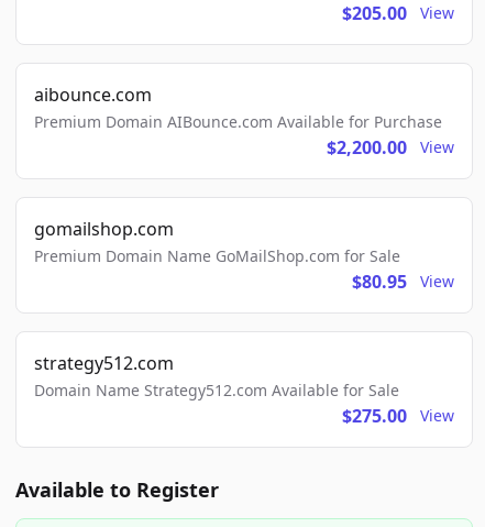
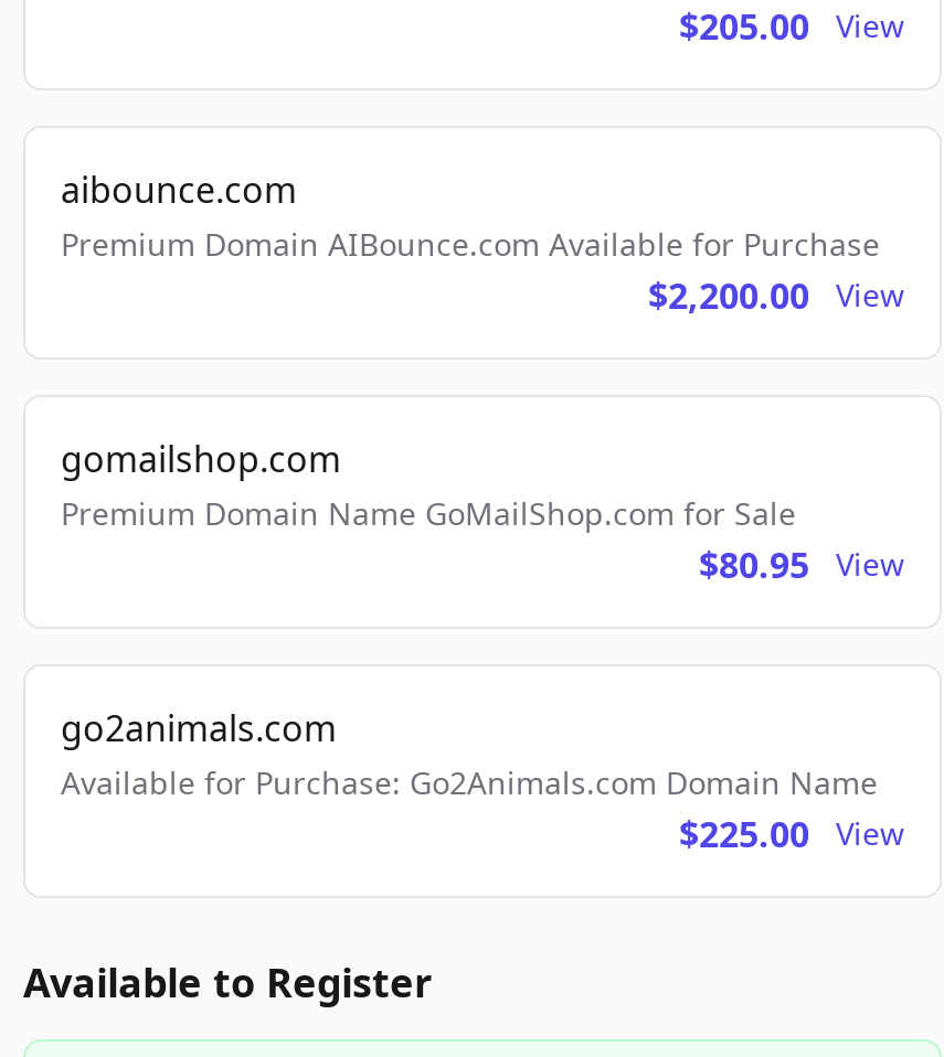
[34,351,407,428] strategy512.com | Domain Name Strategy512.com Available for Sale | $275.00 -> [61,704,878,859] go2animals.com | Available for Purchase: Go2Animals.com Domain Name | $225.00

